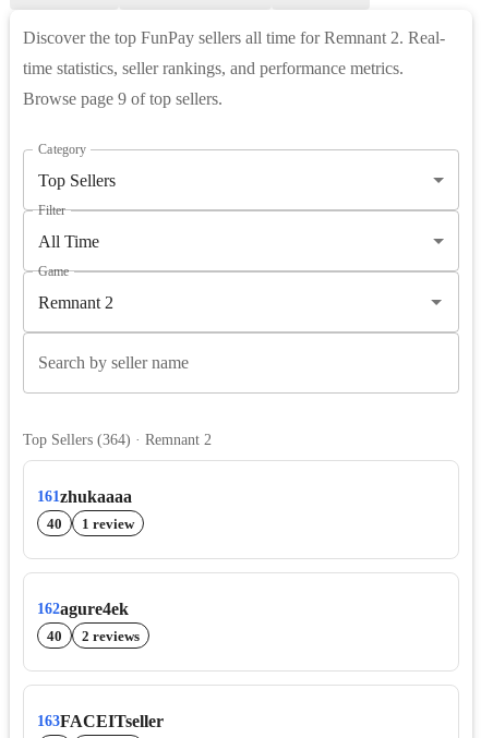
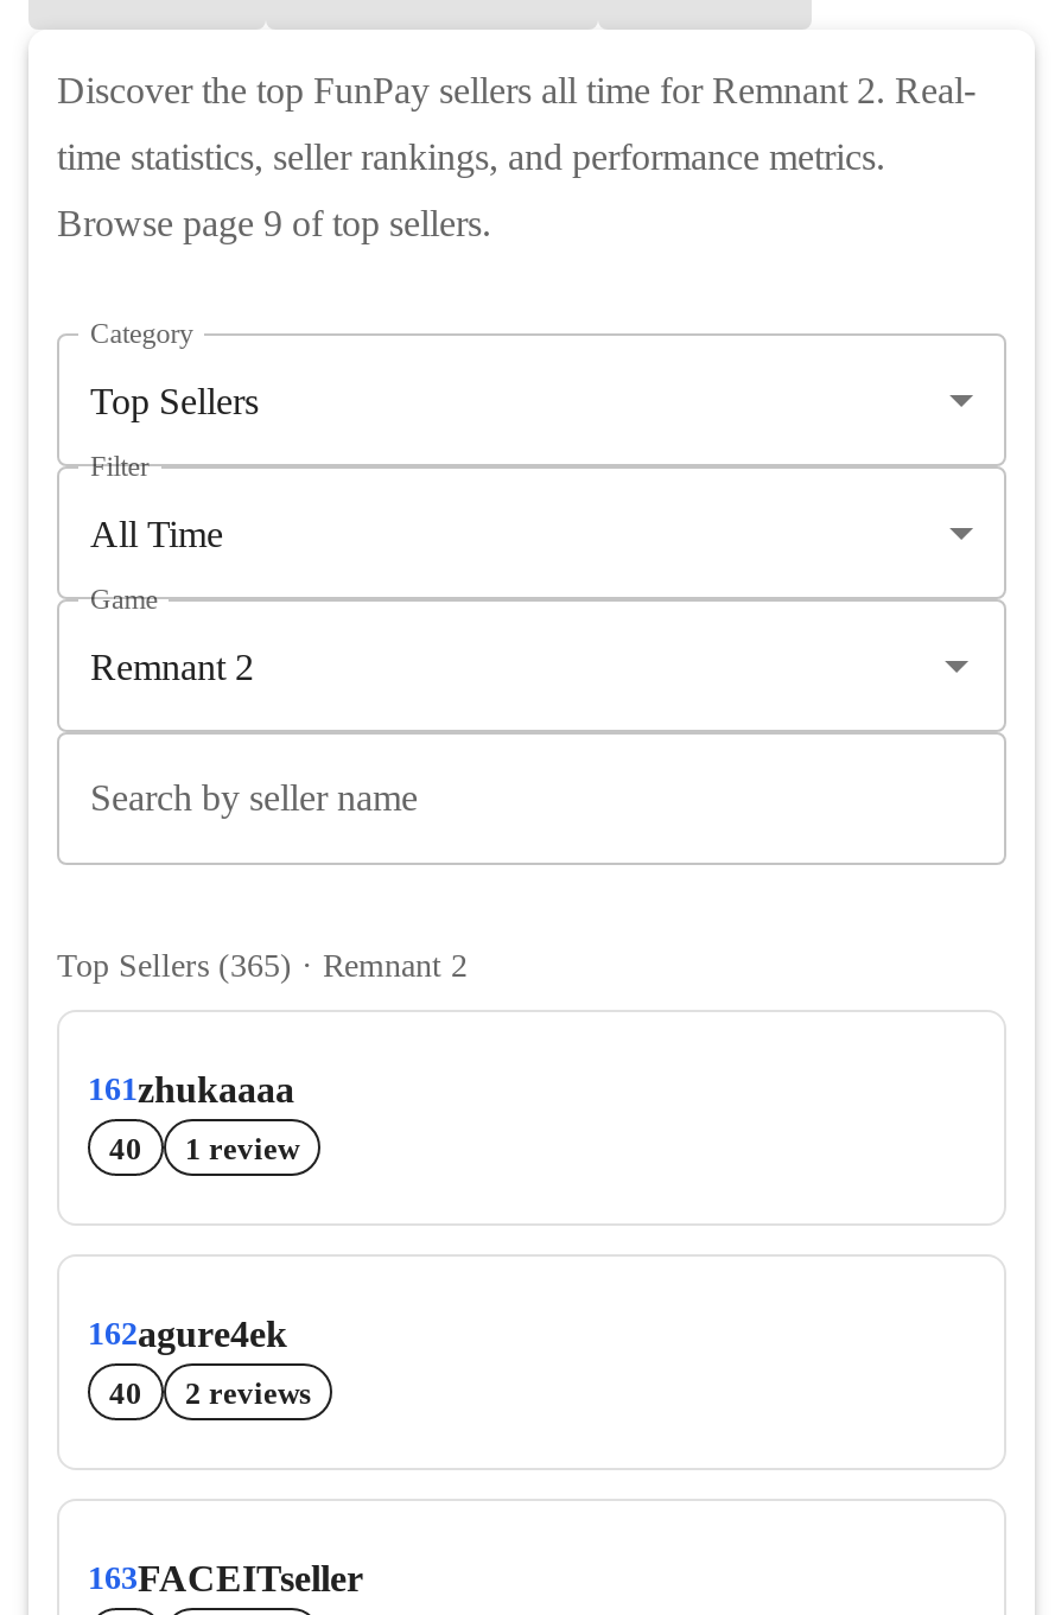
[23,432,212,448] Top Sellers (364) · Remnant 2 -> [57,948,468,984] Top Sellers (365) · Remnant 2

